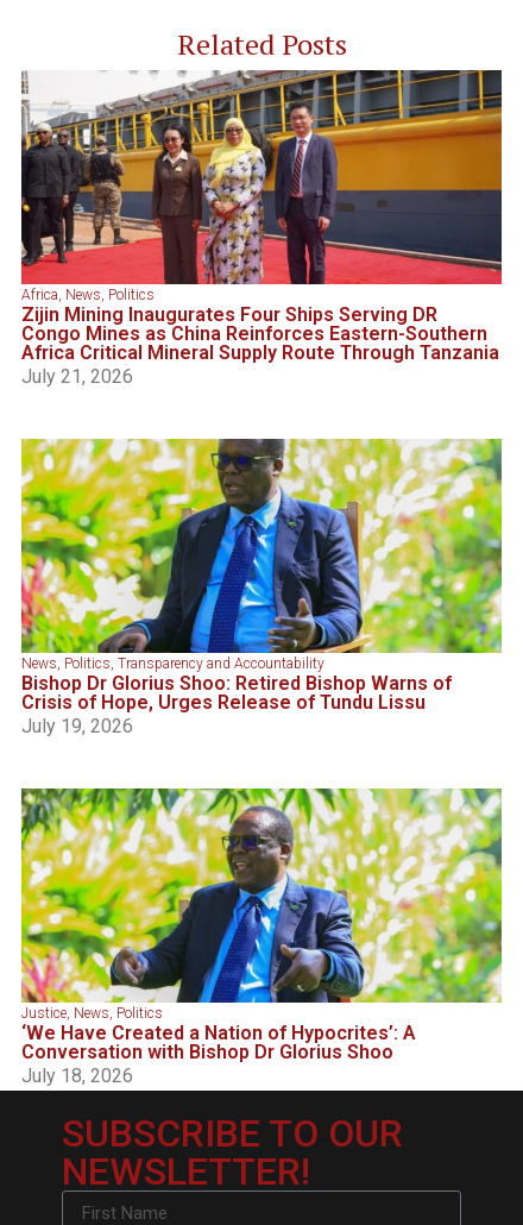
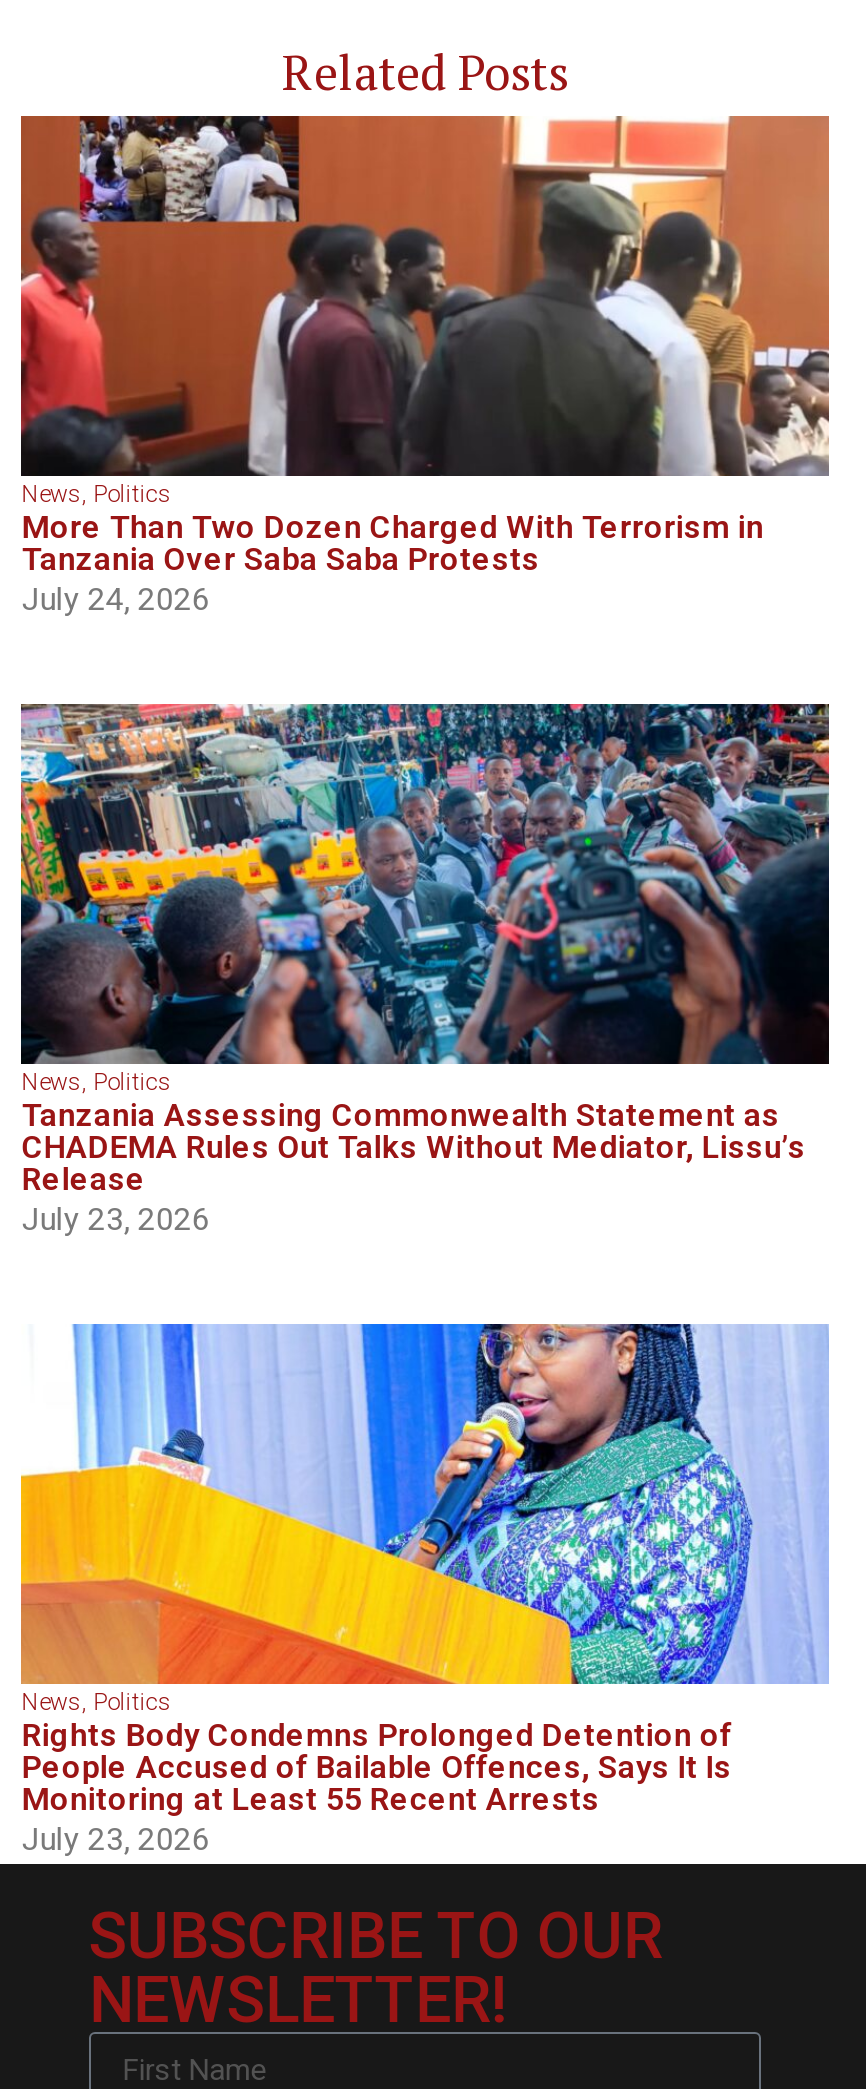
[20,69,503,387] [image] | Africa, News, Politics | Zijin Mining Inaugurates Four Ships Serving DR | Congo Mines as China Reinforces Eastern-Southern | Africa Critical Mineral Supply Route Through Tanzania | July 21, 2026 -> [19,114,831,617] [image] | News, Politics | More Than Two Dozen Charged With Terrorism in | Tanzania Over Saba Saba Protests | July 24, 2026
[20,420,503,737] [image] | News, Politics, Transparency and Accountability | Bishop Dr Glorius Shoo: Retired Bishop Warns of | Crisis of Hope, Urges Release of Tundu Lissu | July 19, 2026 -> [19,702,831,1237] [image] | News, Politics | Tanzania Assessing Commonwealth Statement as | CHADEMA Rules Out Talks Without Mediator, Lissu’s | Release | July 23, 2026
[20,787,503,1087] [image] | Justice, News, Politics | ‘We Have Created a Nation of Hypocrites’: A | Conversation with Bishop Dr Glorius Shoo | July 18, 2026 -> [21,1322,829,1857] [image] | News, Politics | Rights Body Condemns Prolonged Detention of | People Accused of Bailable Offences, Says It Is | Monitoring at Least 55 Recent Arrests | July 23, 2026

